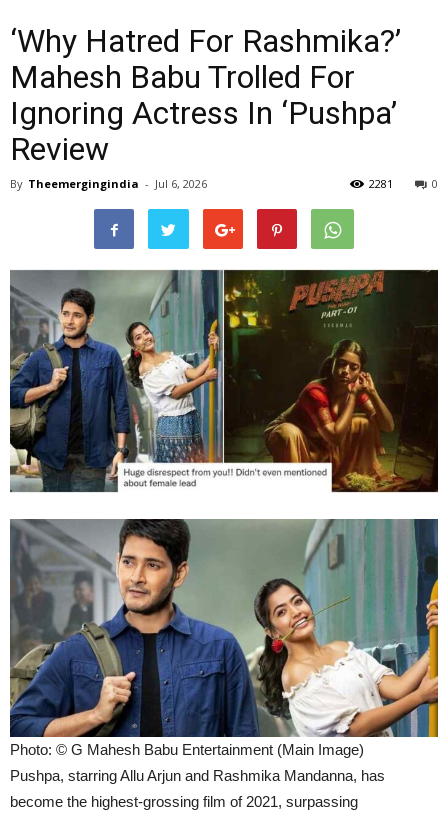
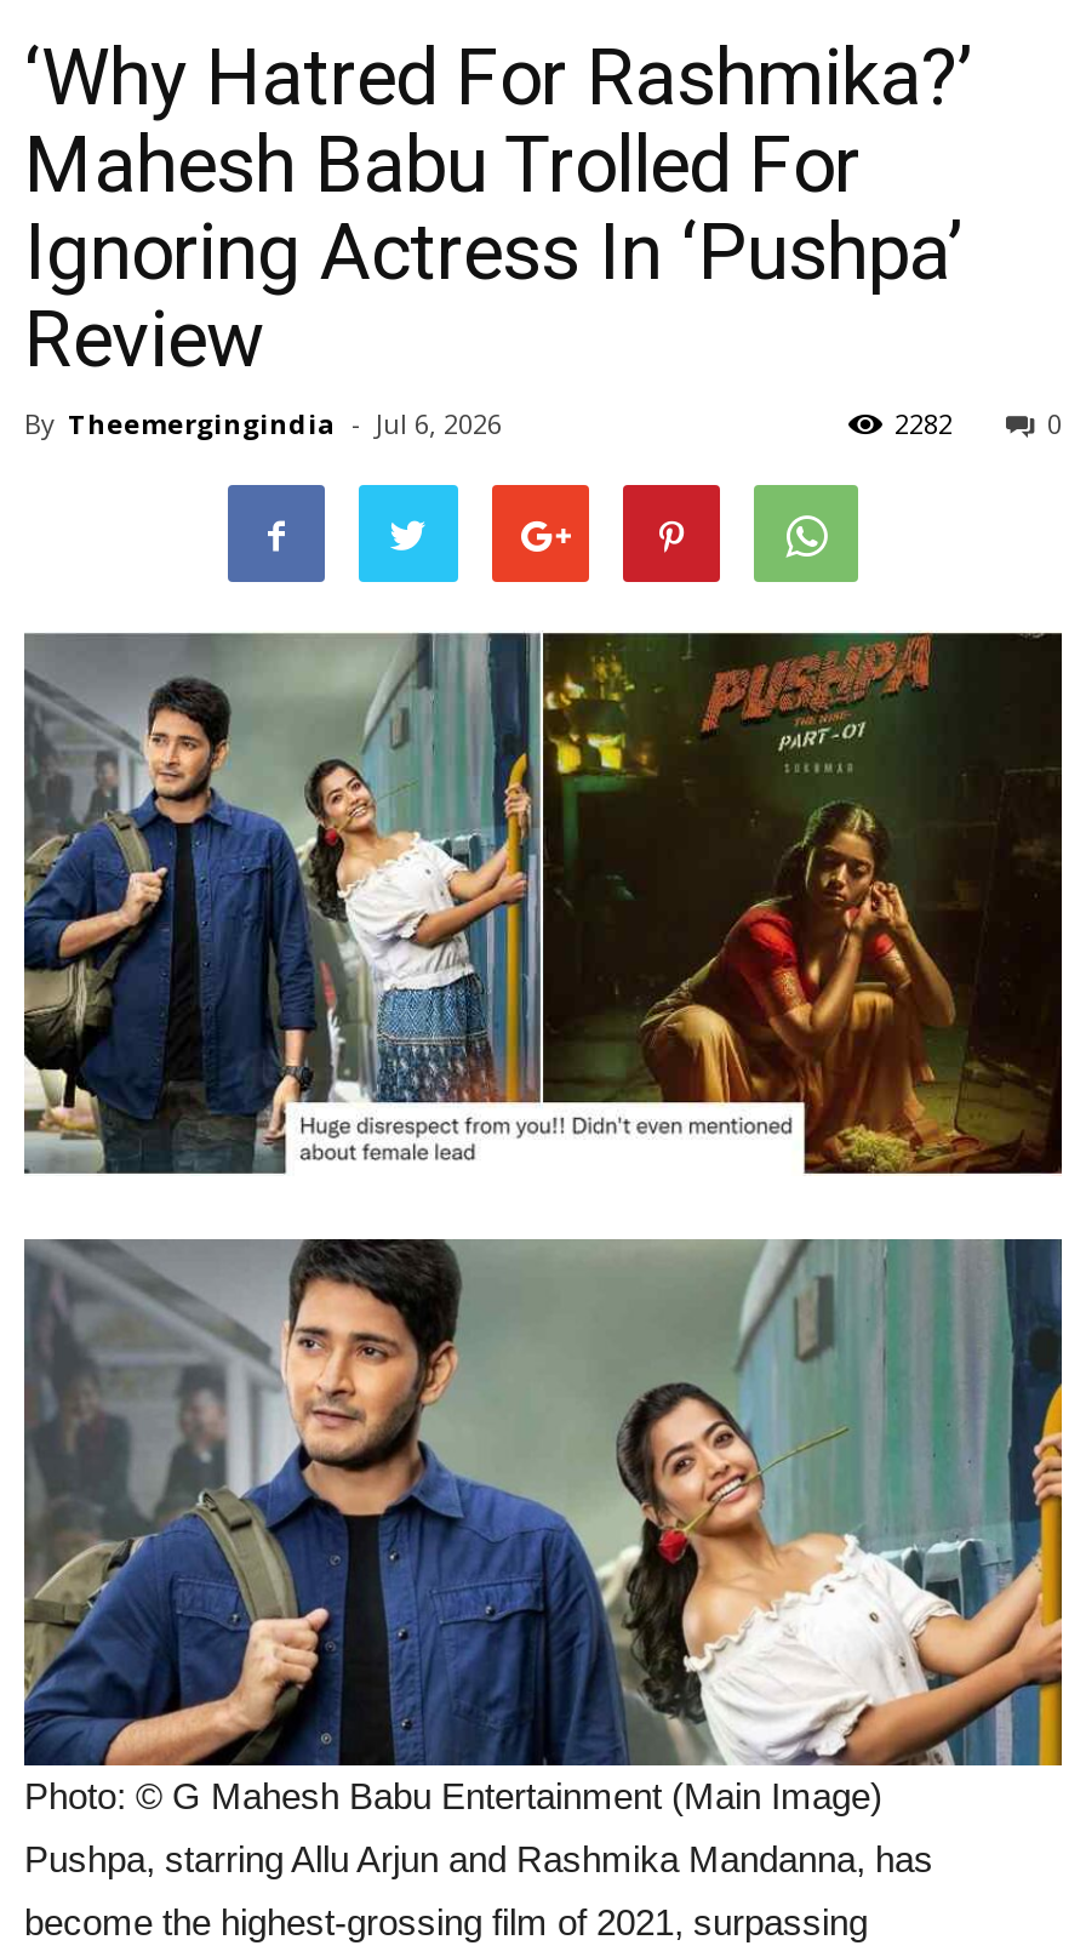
[369,176,393,191] 2281 -> [894,405,953,441] 2282

